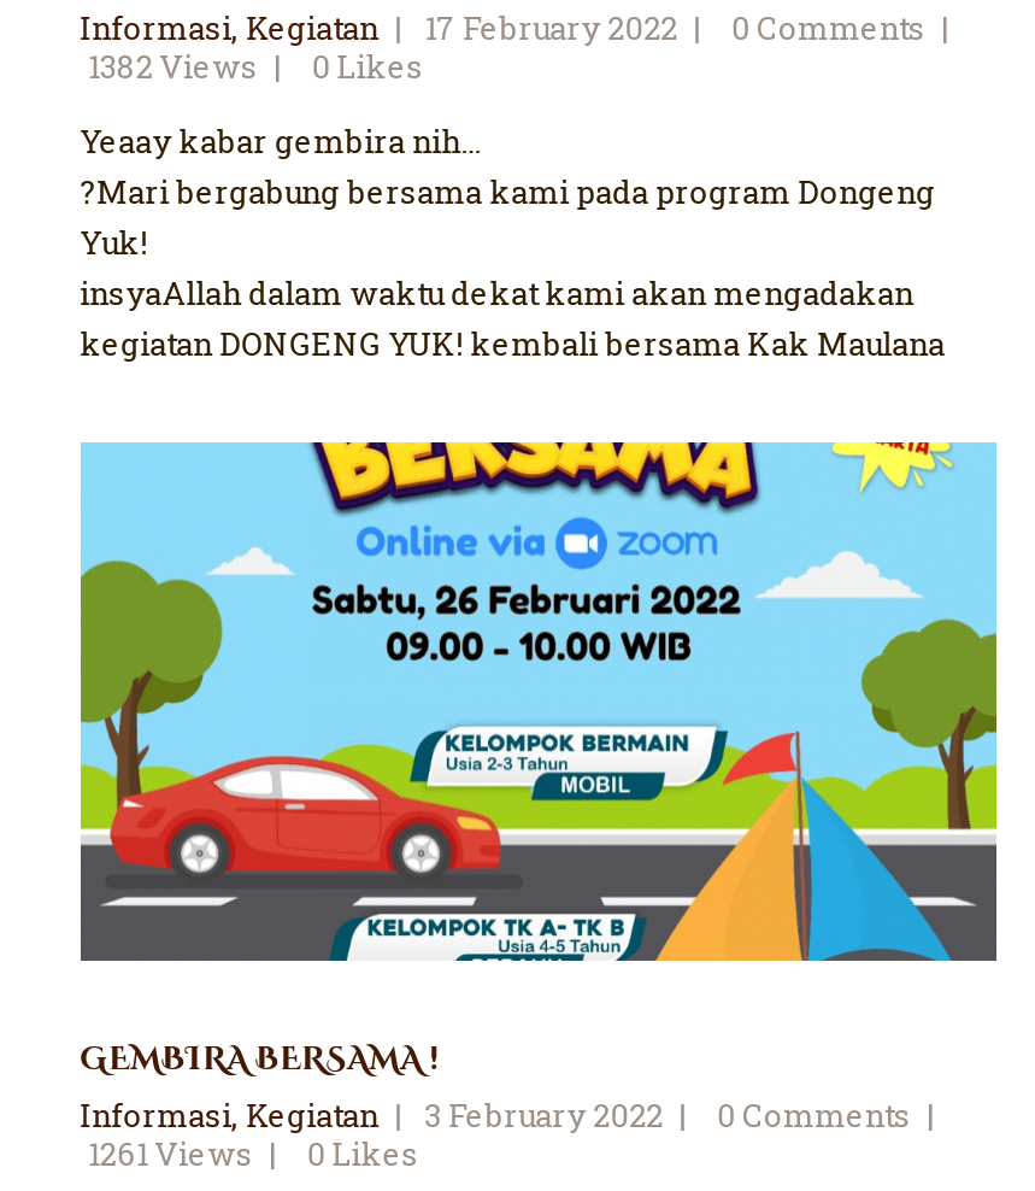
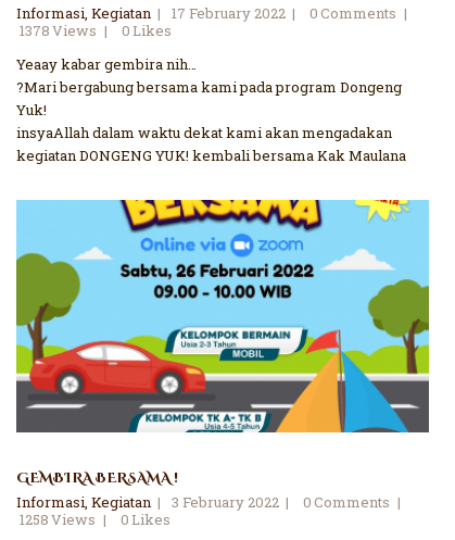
[87,45,424,89] 1382 Views 0 Likes -> [19,20,172,40] 1378 Views 0 Likes
[87,1132,419,1176] 1261 Views 0 Likes -> [19,510,171,529] 1258 Views 0 Likes

